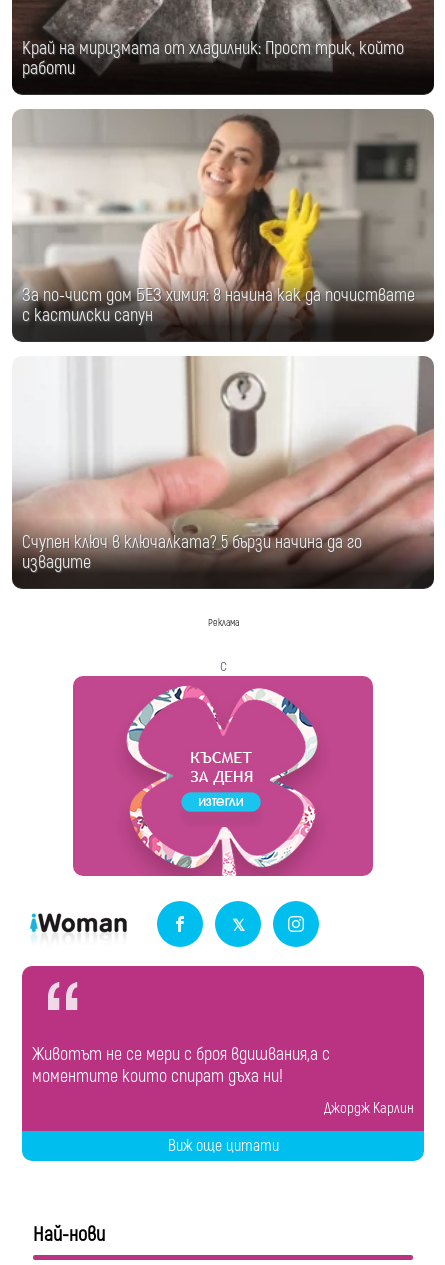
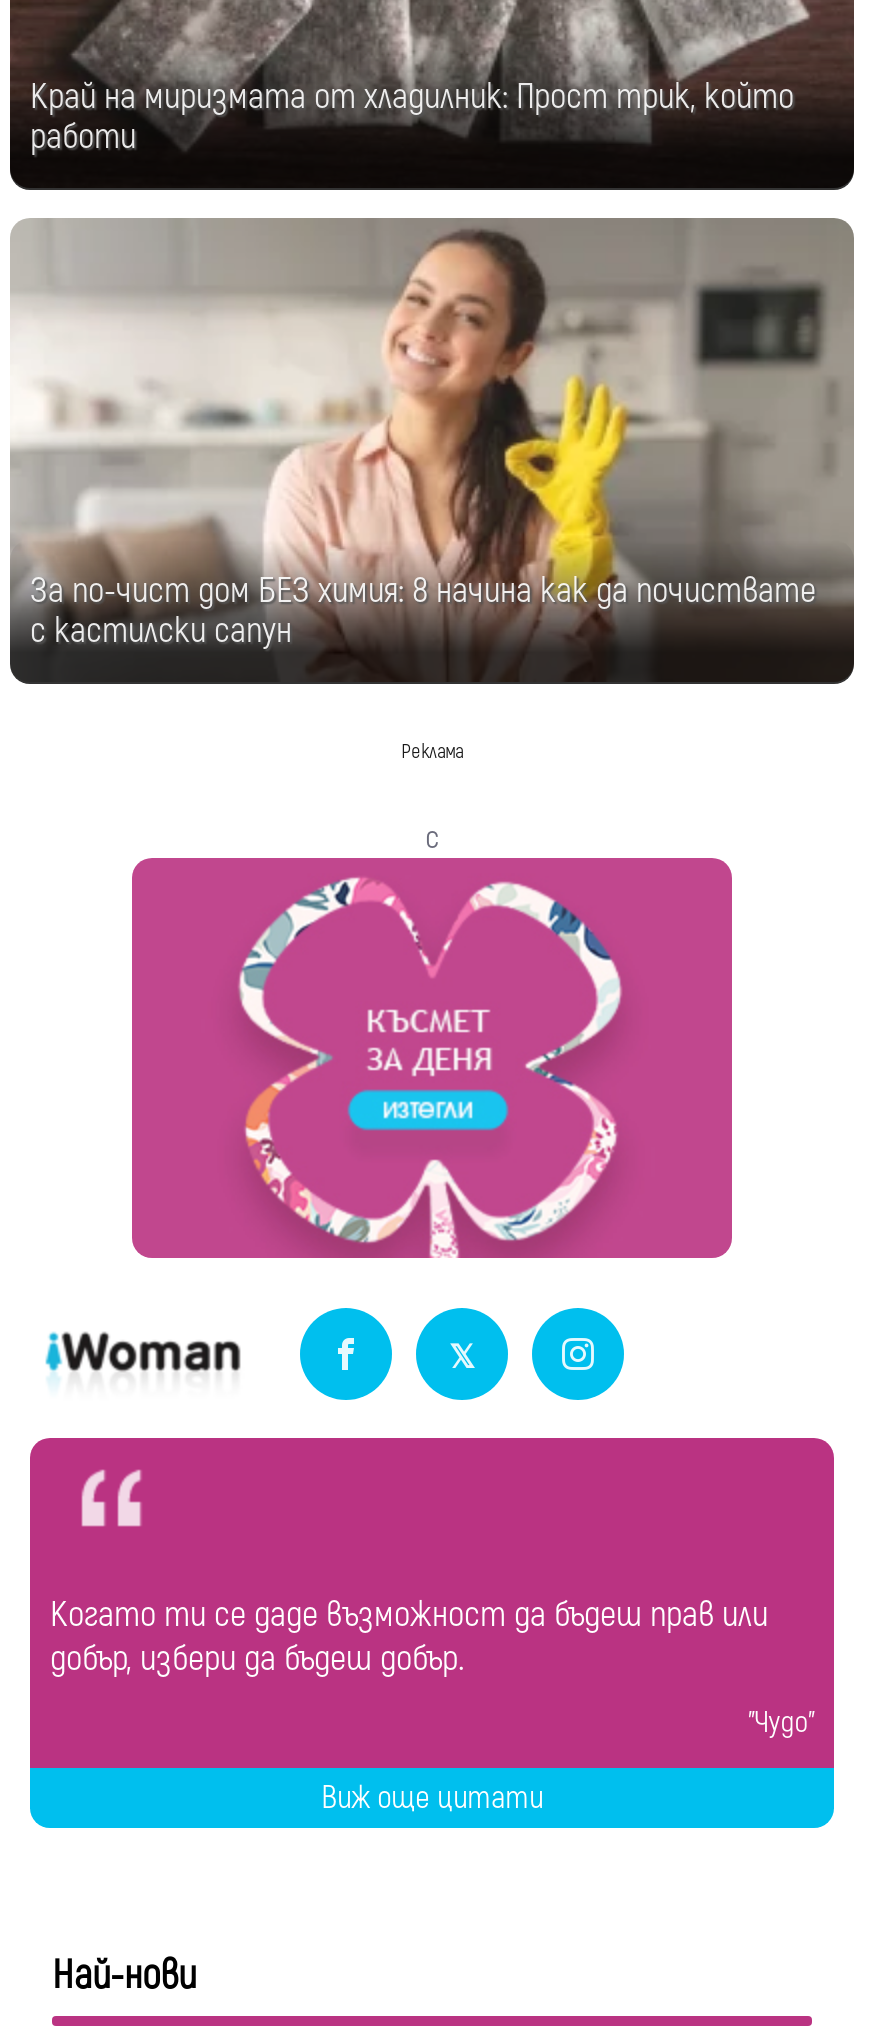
[14,356,434,574] [image] | Счупен ключ в ключалката? 5 бързи начина да го | извадите -> none
[32,1043,330,1088] Животът не се мери с броя вдишвания,а с | моментите които спират дъха ни! -> [50,1592,768,1682] Когато ти се даде възможност да бъдеш прав или | добър, избери да бъдеш добър.
[324,1099,414,1118] Джордж Карлин -> [748,1704,814,1742] "Чудо"

